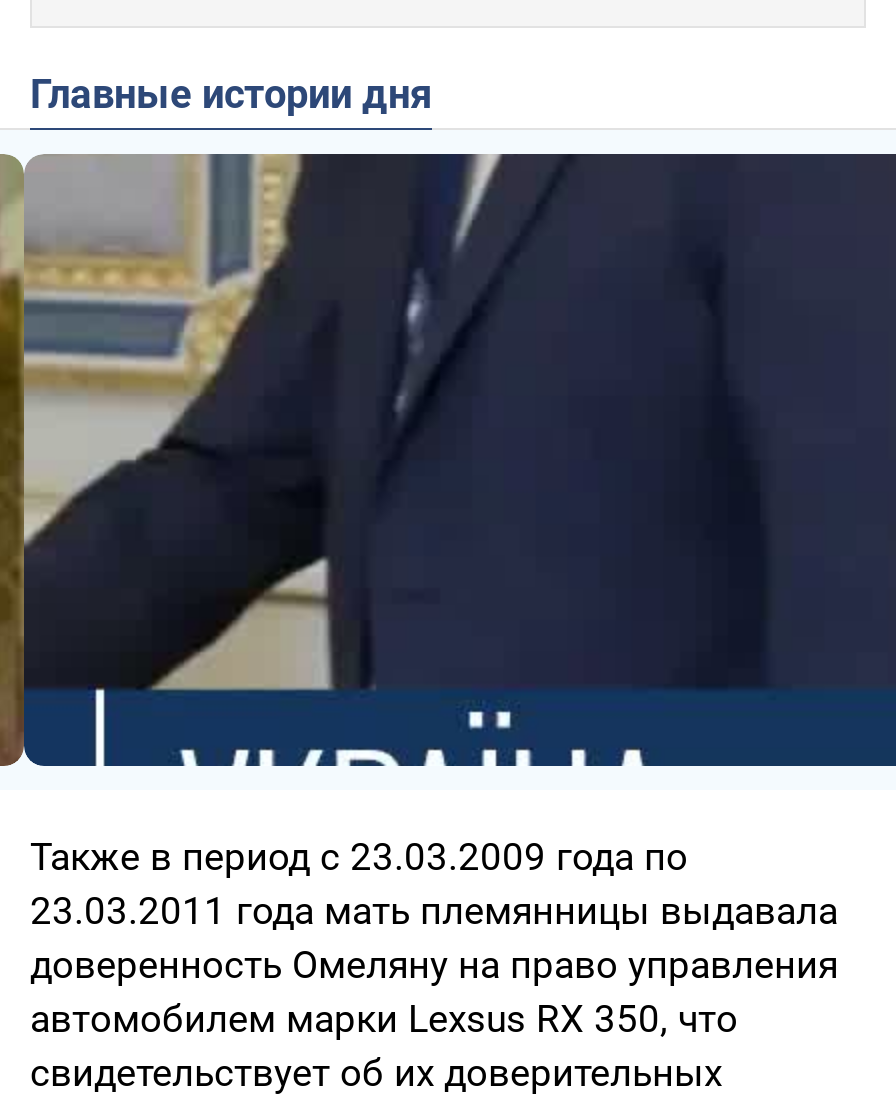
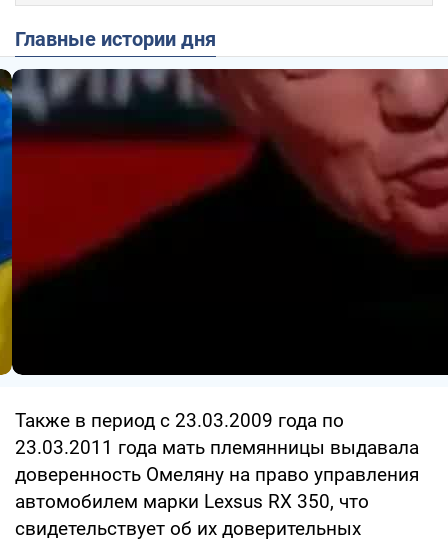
[6,152,890,768] [image] -> [3,68,445,376] [image]

